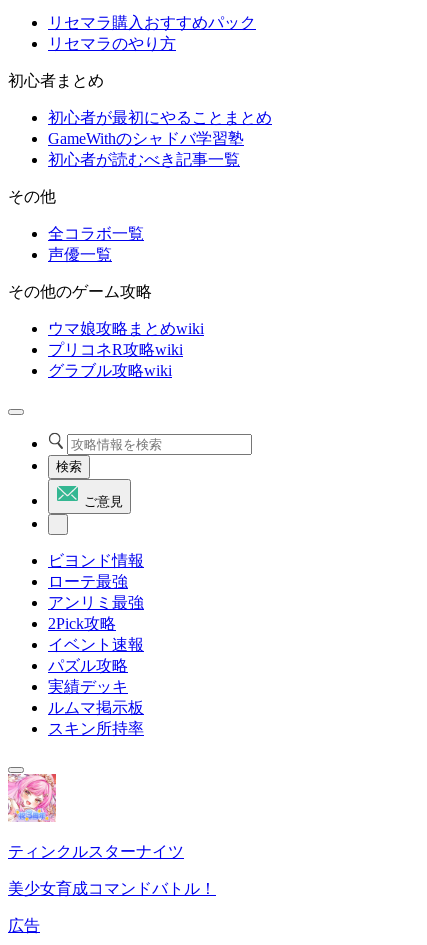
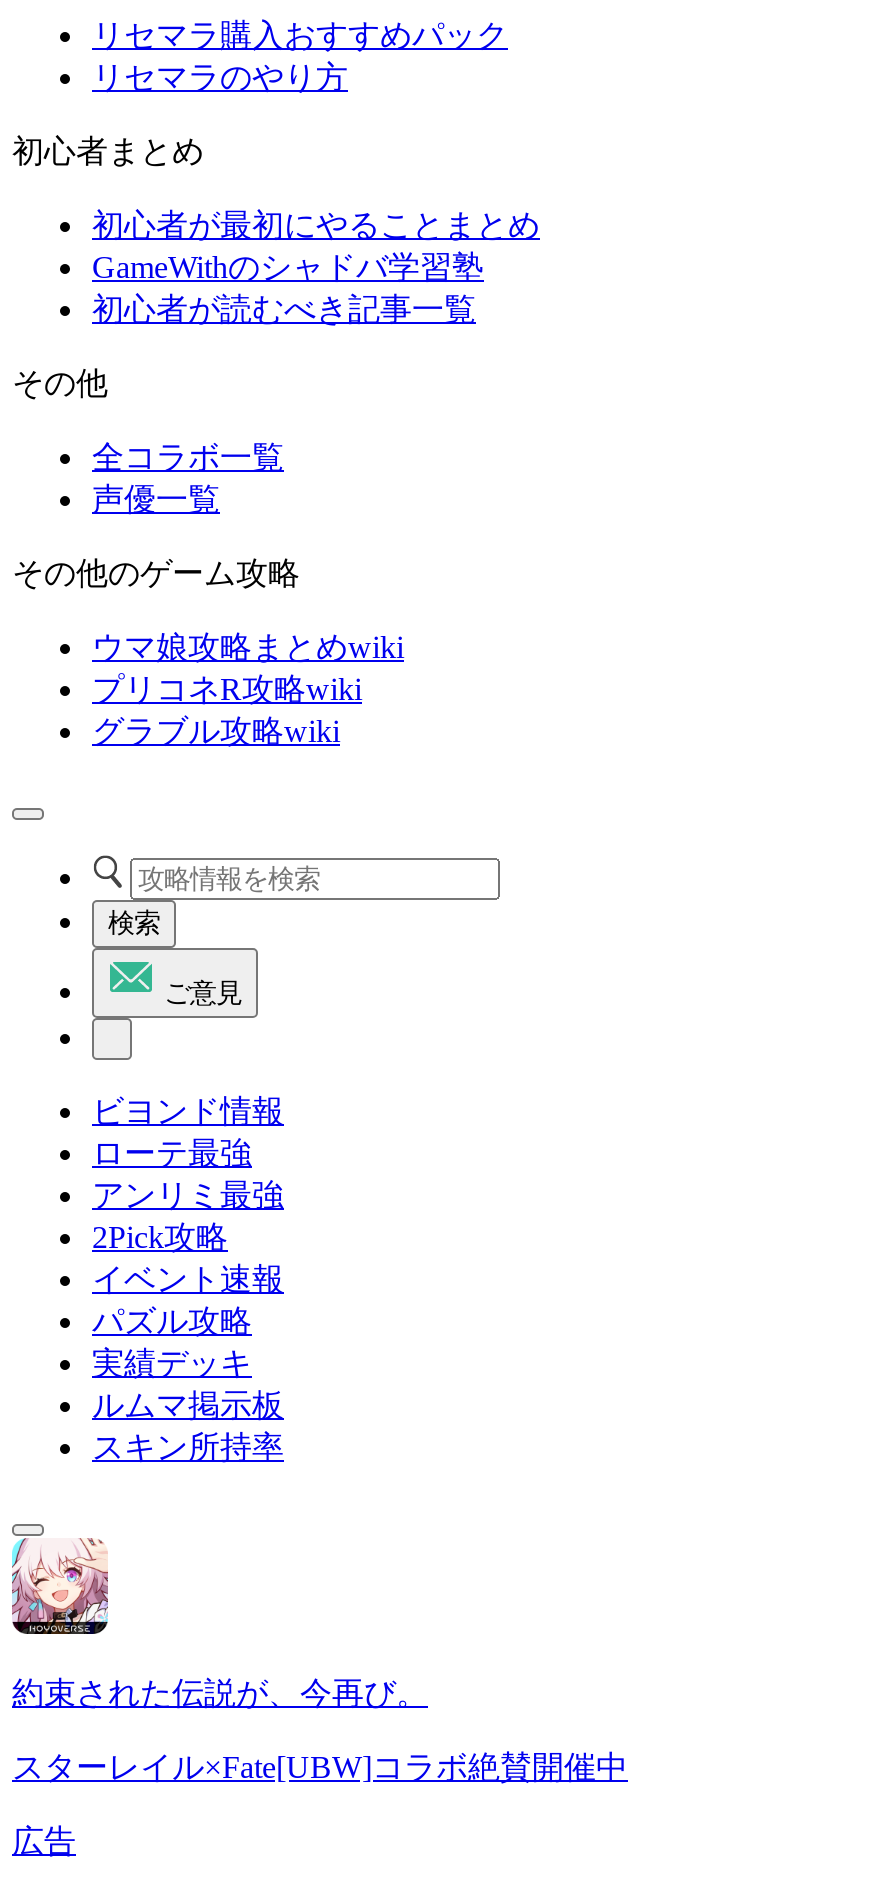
[7,773,184,860] [image] | ティンクルスターナイツ -> [10,1536,428,1710] [image] | 約束された伝説が、今再び。
[8,880,216,897] 美少女育成コマンドバトル！ -> [12,1750,628,1784] スターレイル×Fate[UBW]コラボ絶賛開催中

